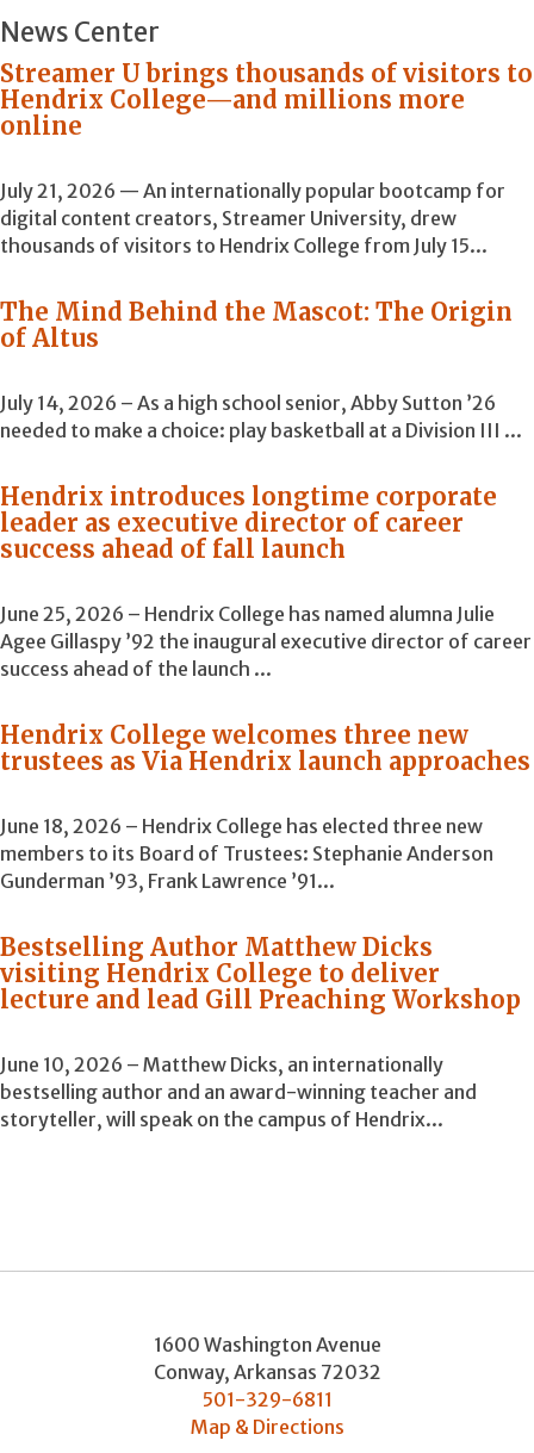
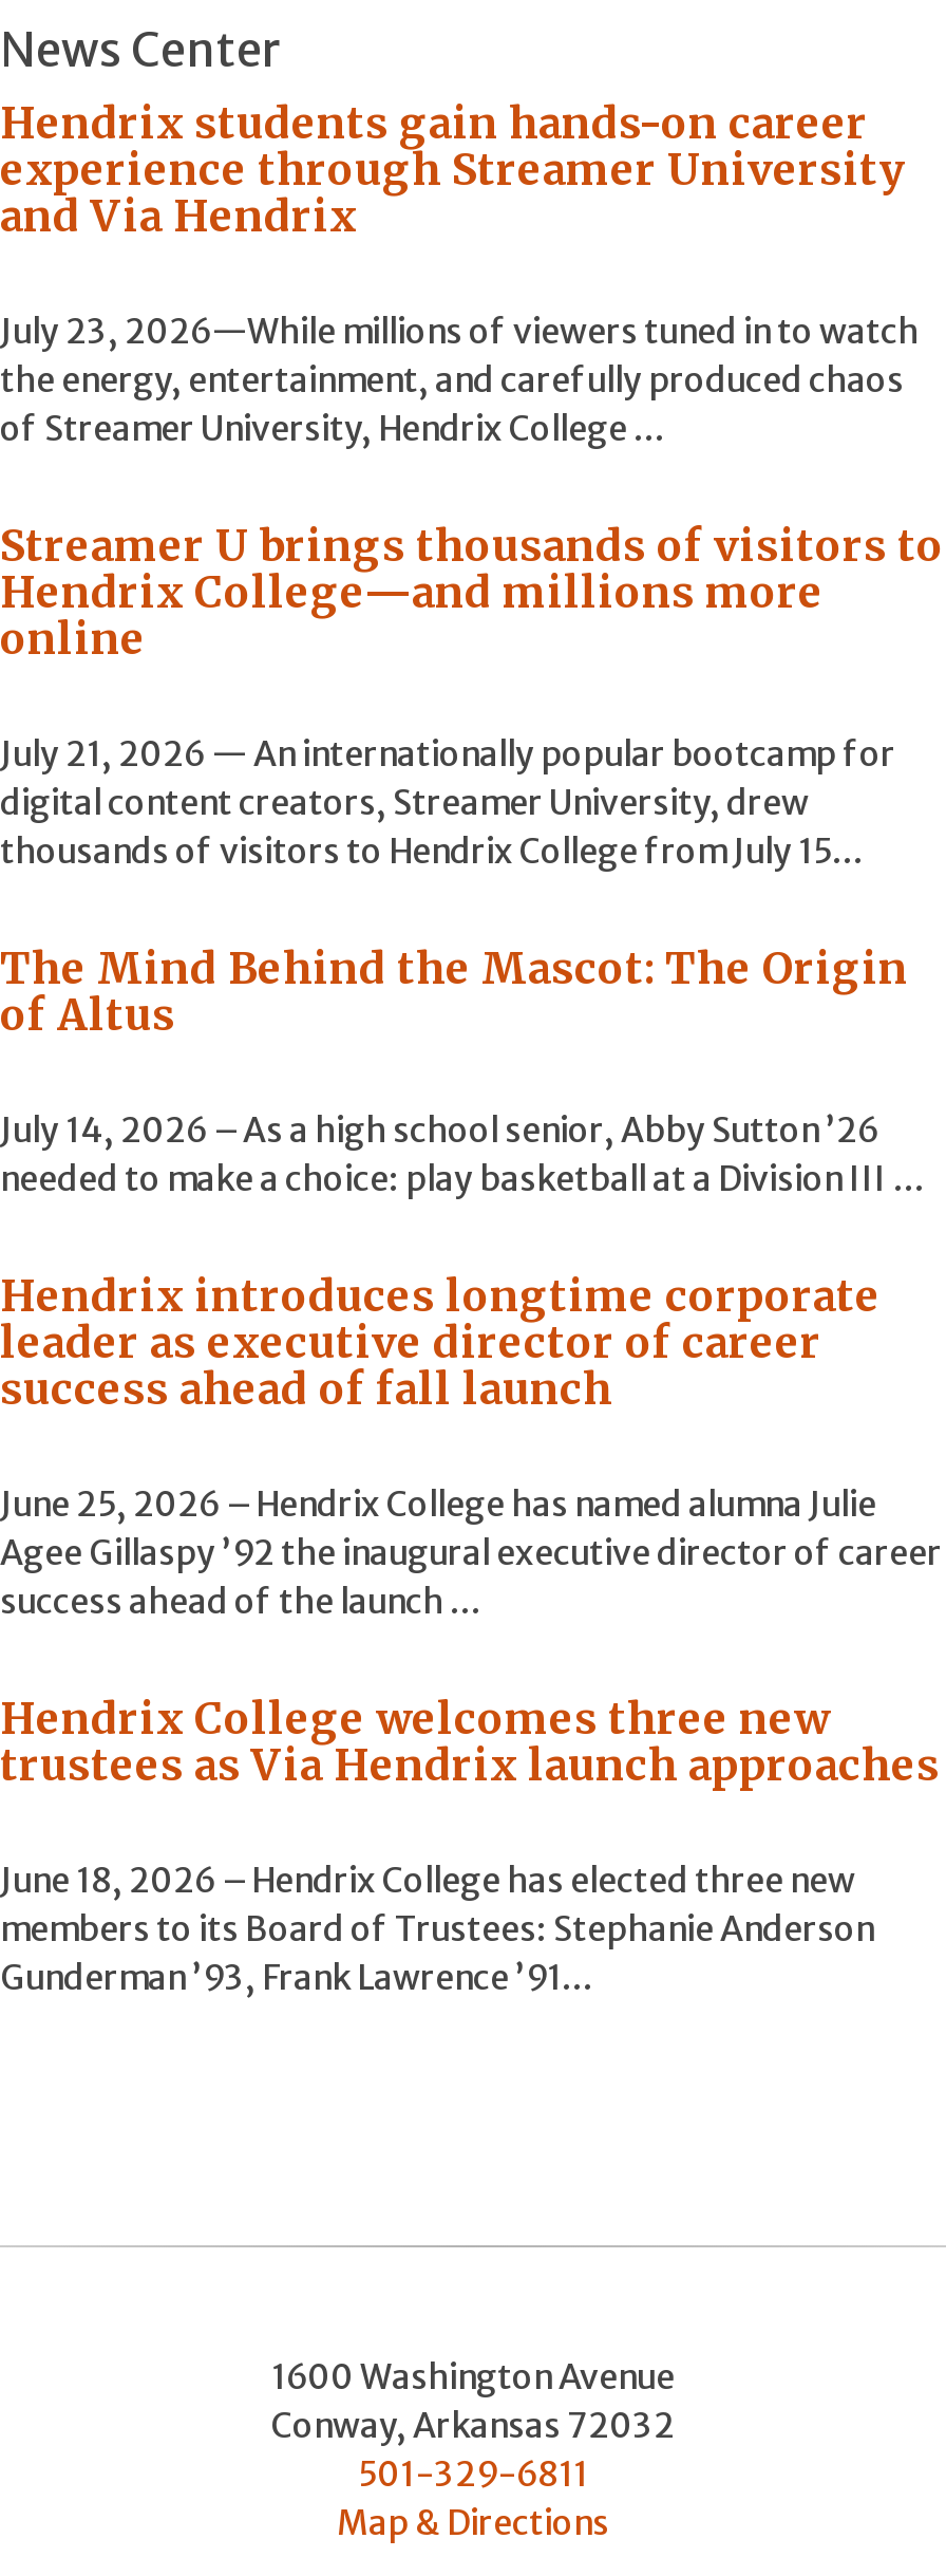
none -> [0,96,919,450] Hendrix students gain hands-on career | experience through Streamer University | and Via Hendrix | July 23, 2026—While millions of viewers tuned in to watch | the energy, entertainment, and carefully produced chaos | of Streamer University, Hendrix College ...
moved [0,58,533,893] -> [0,519,944,1998]: Streamer U brings thousands of visitors to | Hendrix College—and millions more | online | ... | members to its Board of Trustees: Stephanie Anderson | Gunderman ’93, Frank Lawrence ’91...
[0,932,521,1131] Bestselling Author Matthew Dicks | visiting Hendrix College to deliver | lecture and lead Gill Preaching Workshop | June 10, 2026 – Matthew Dicks, an internationally | bestselling author and an award-winning teacher and | storyteller, will speak on the campus of Hendrix... -> none

